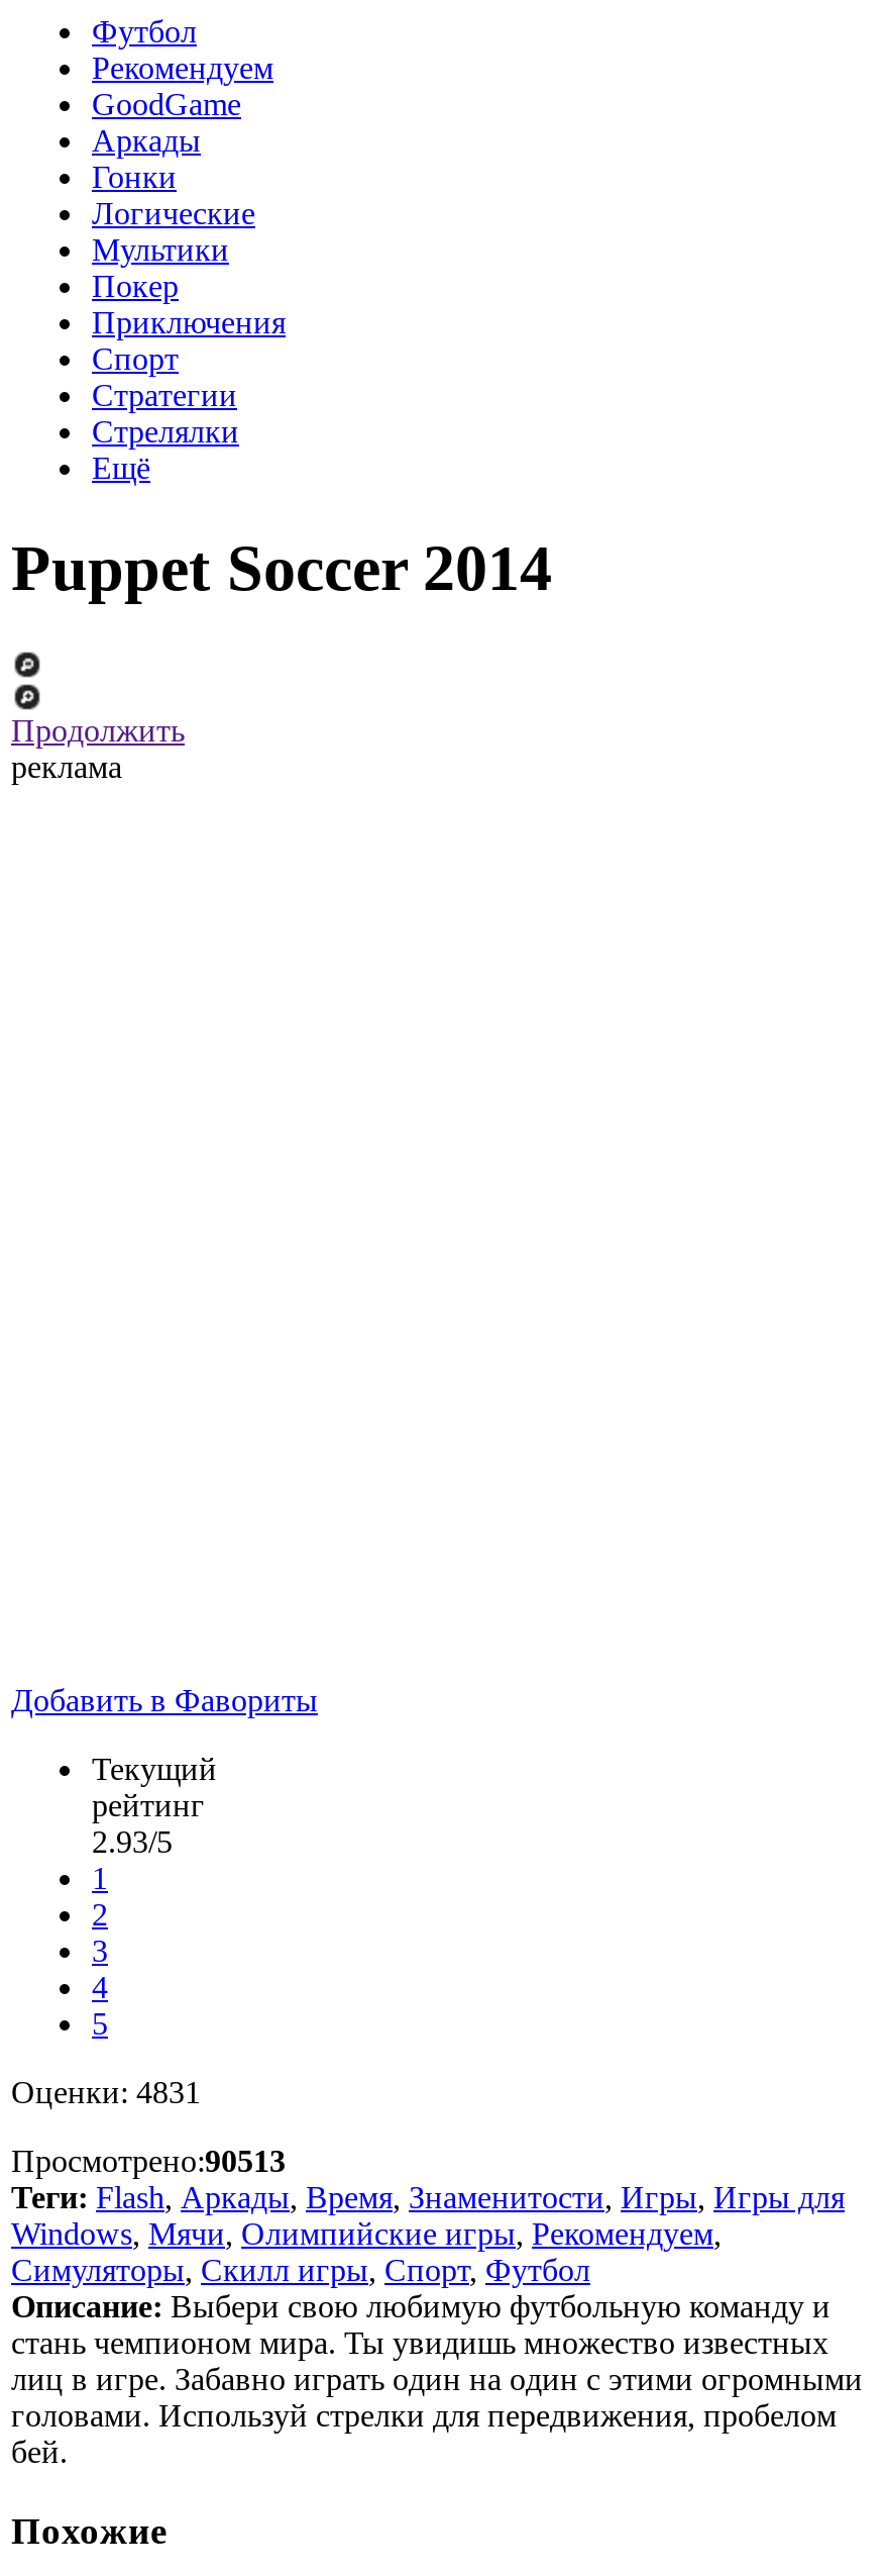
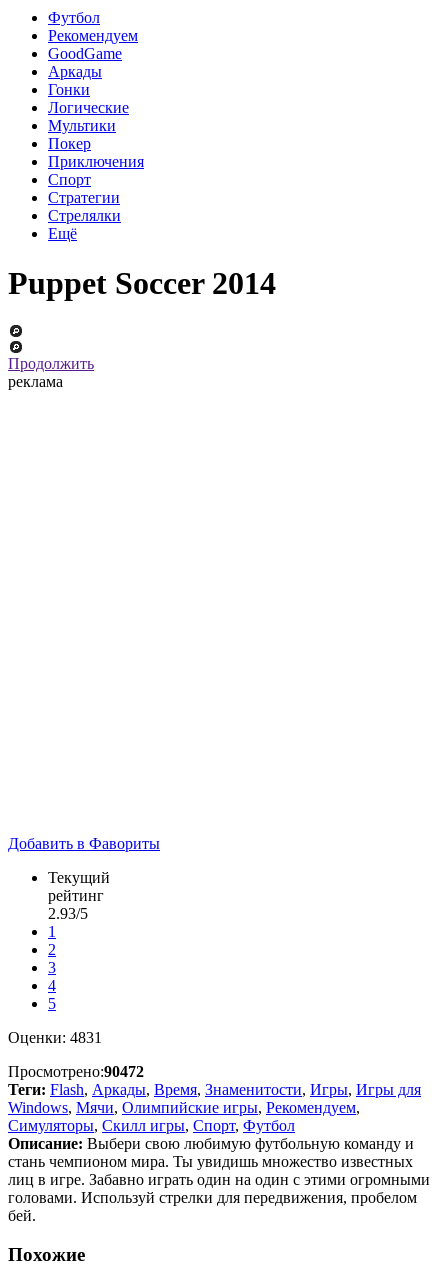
[11,2144,286,2179] Просмотрено:90513 -> [8,1063,144,1080] Просмотрено:90472

